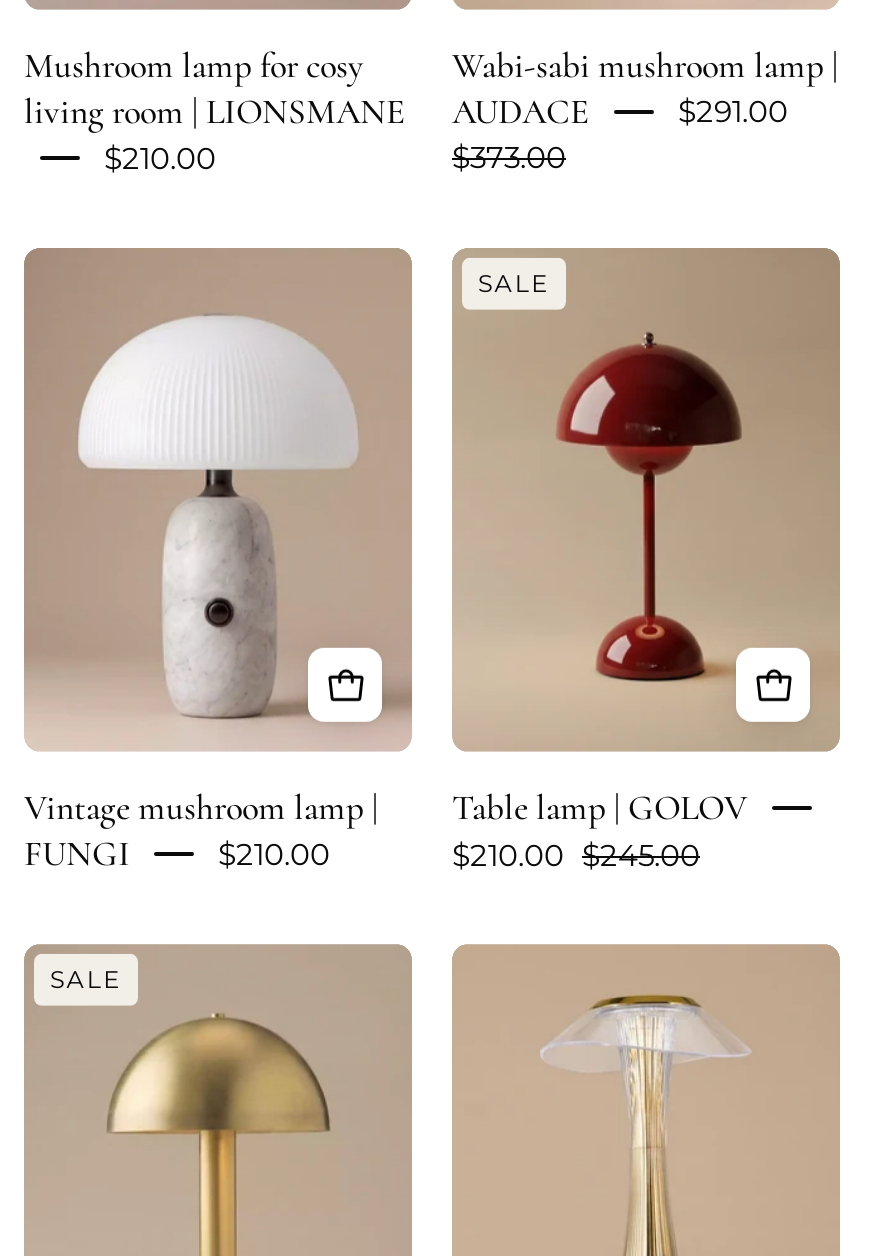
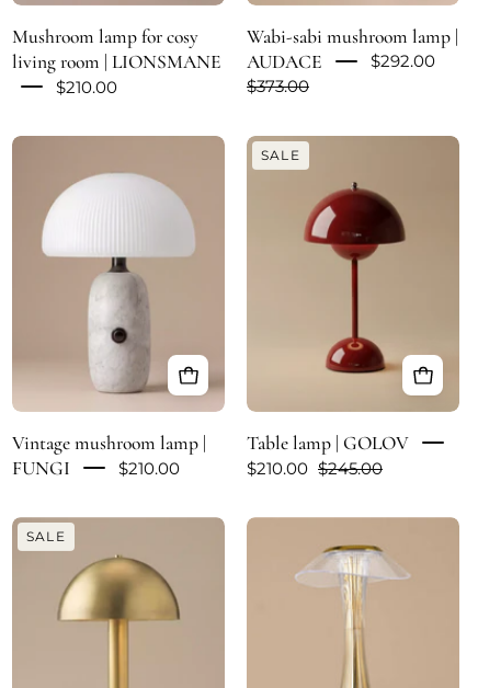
[678,93,788,131] $291.00 -> [371,51,435,72] $292.00

